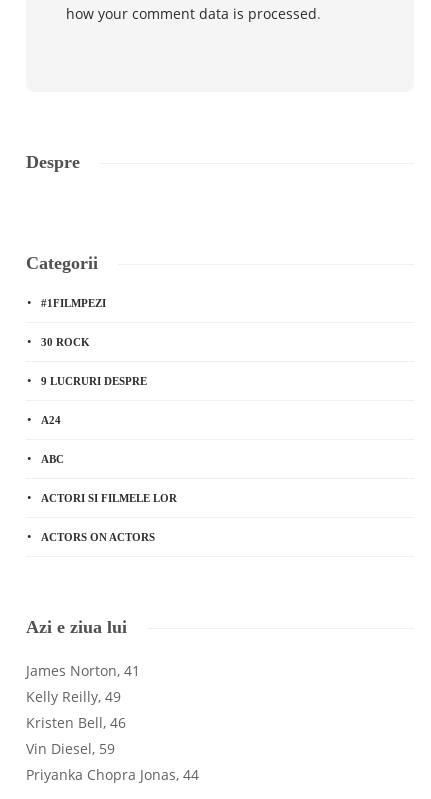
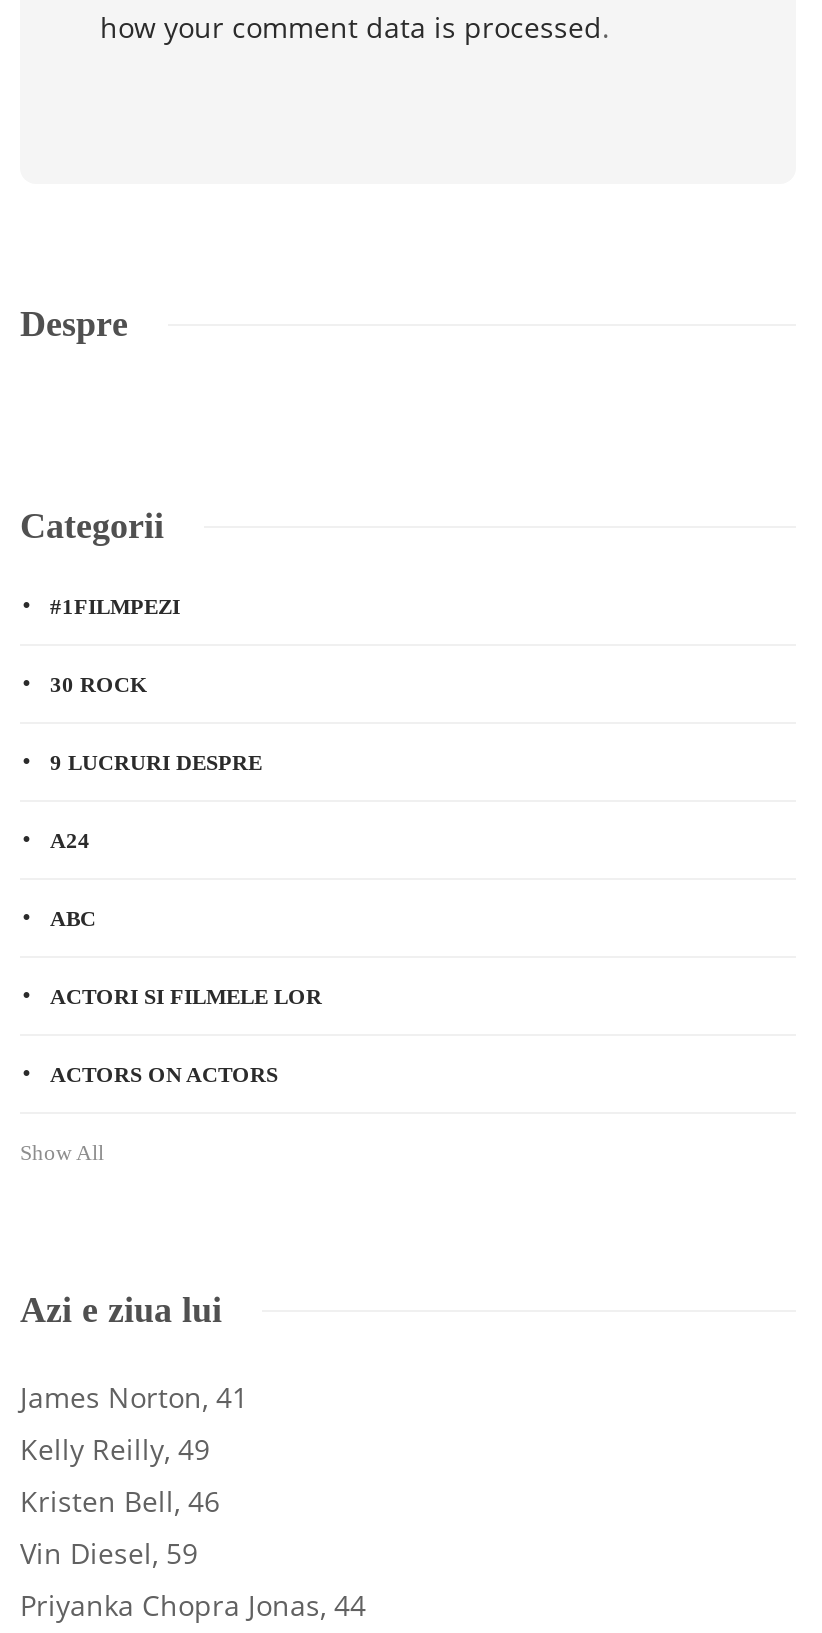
none -> [20,1140,104,1164] Show All

